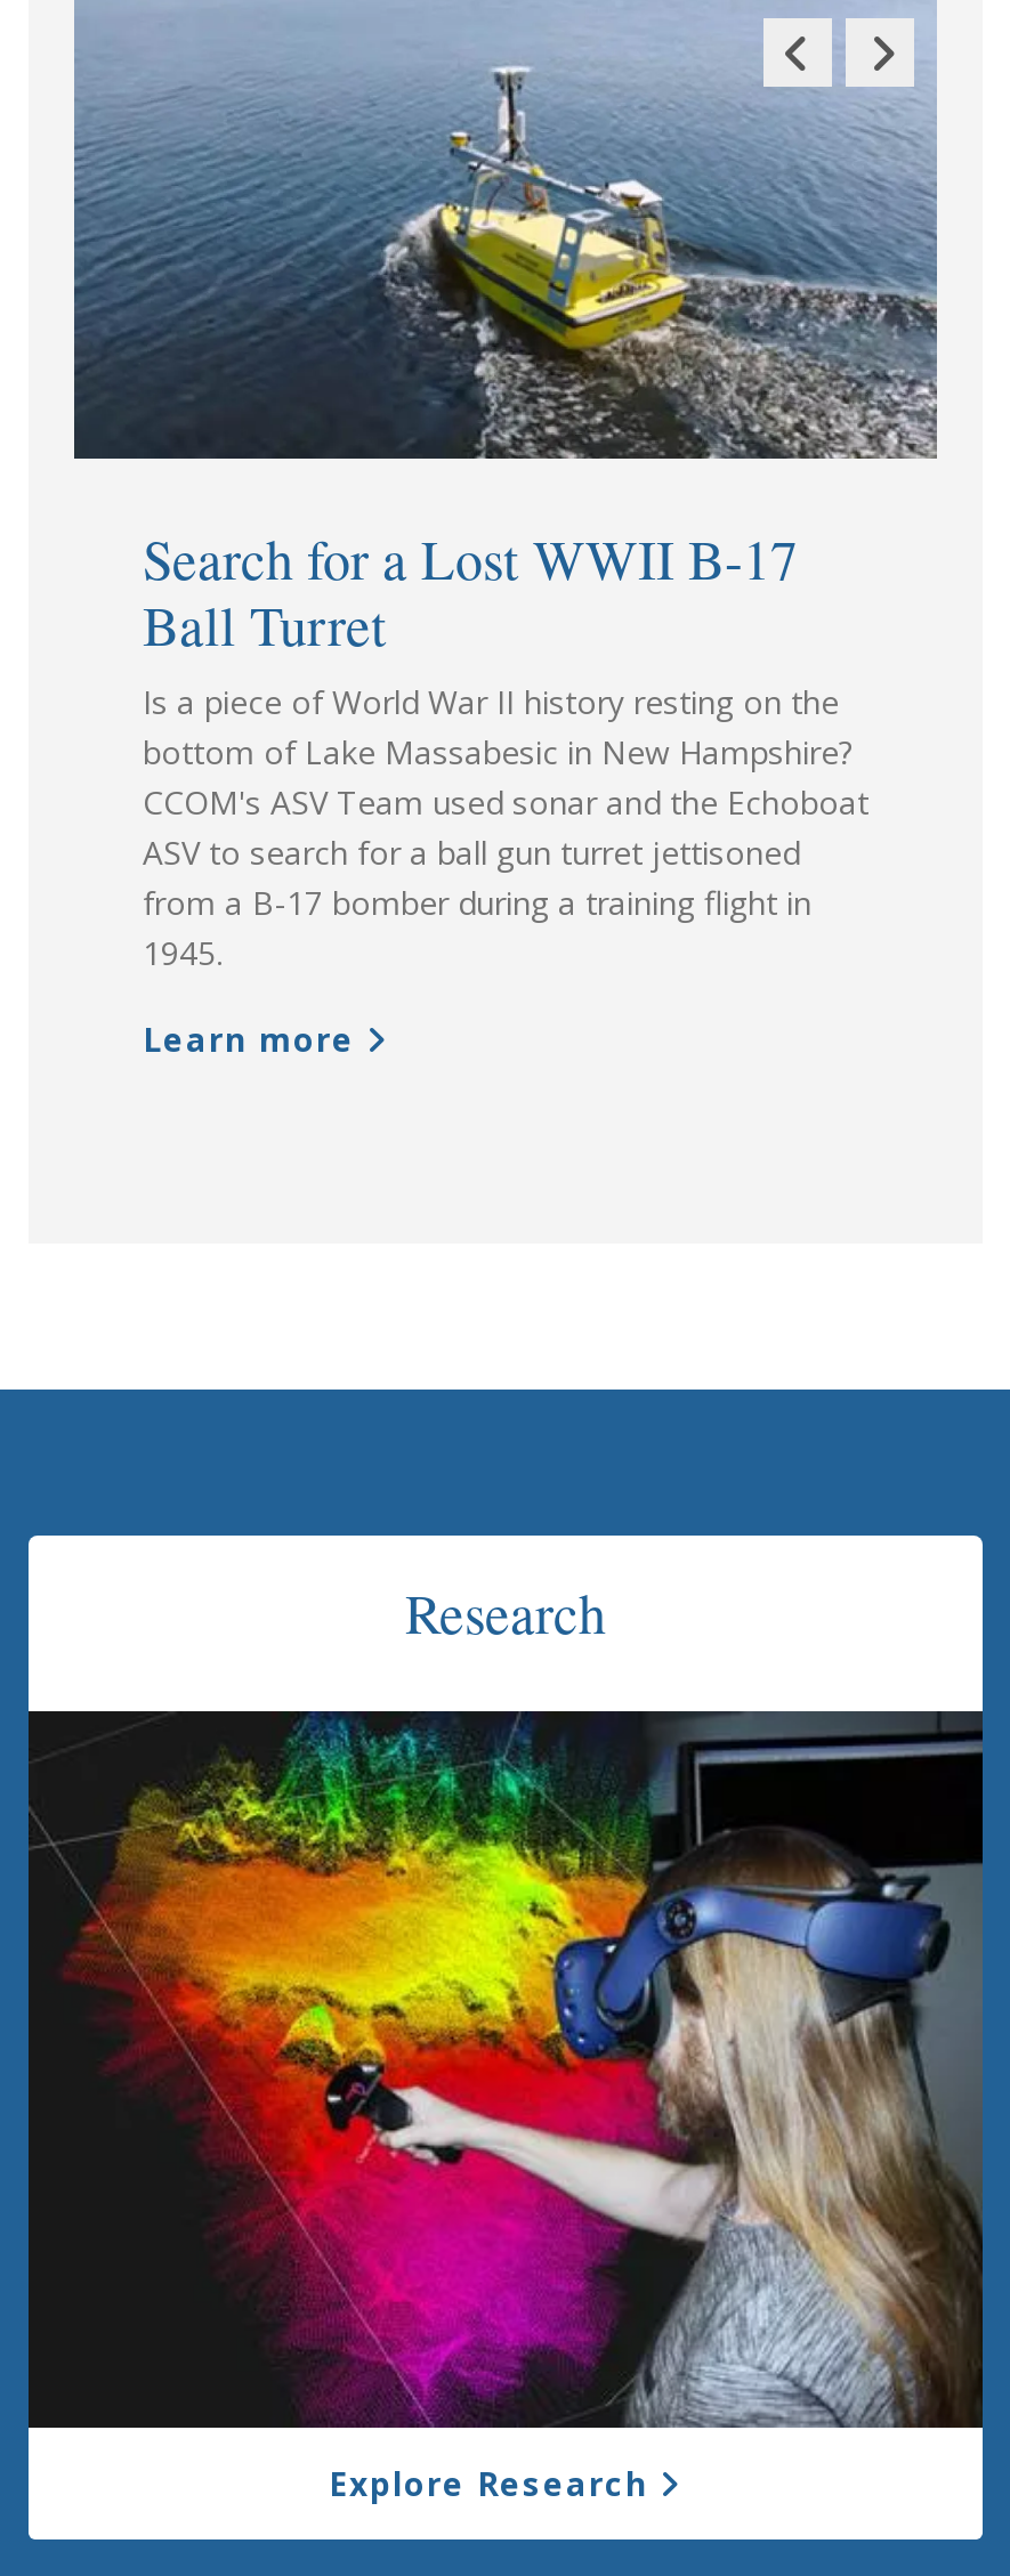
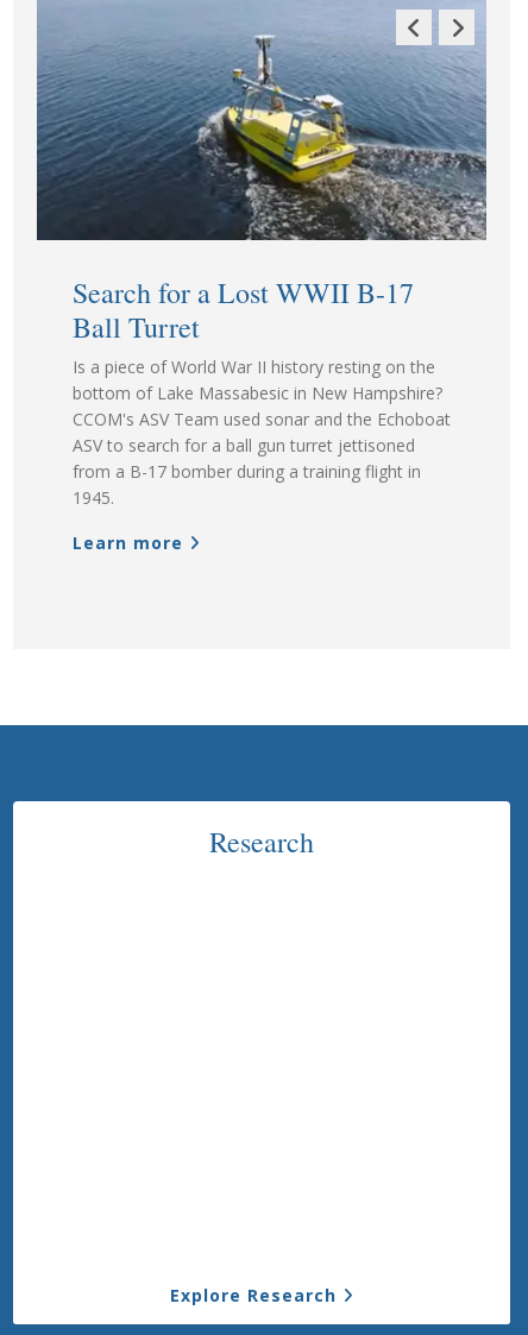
[26,1709,985,2430] [image] -> none

